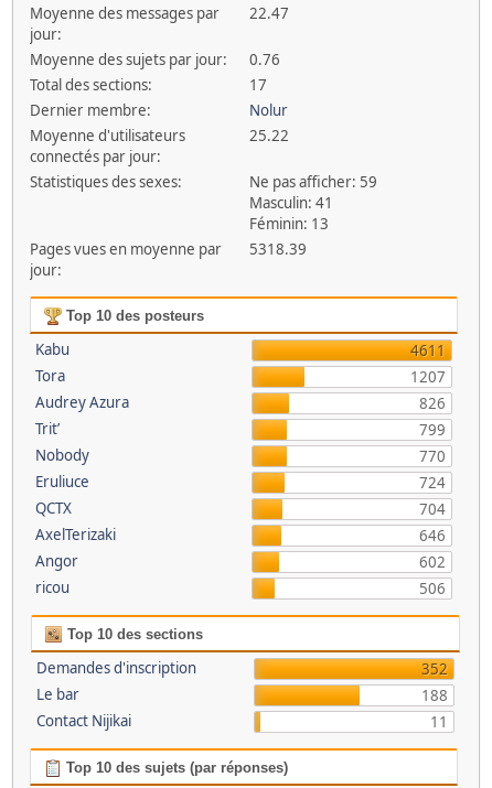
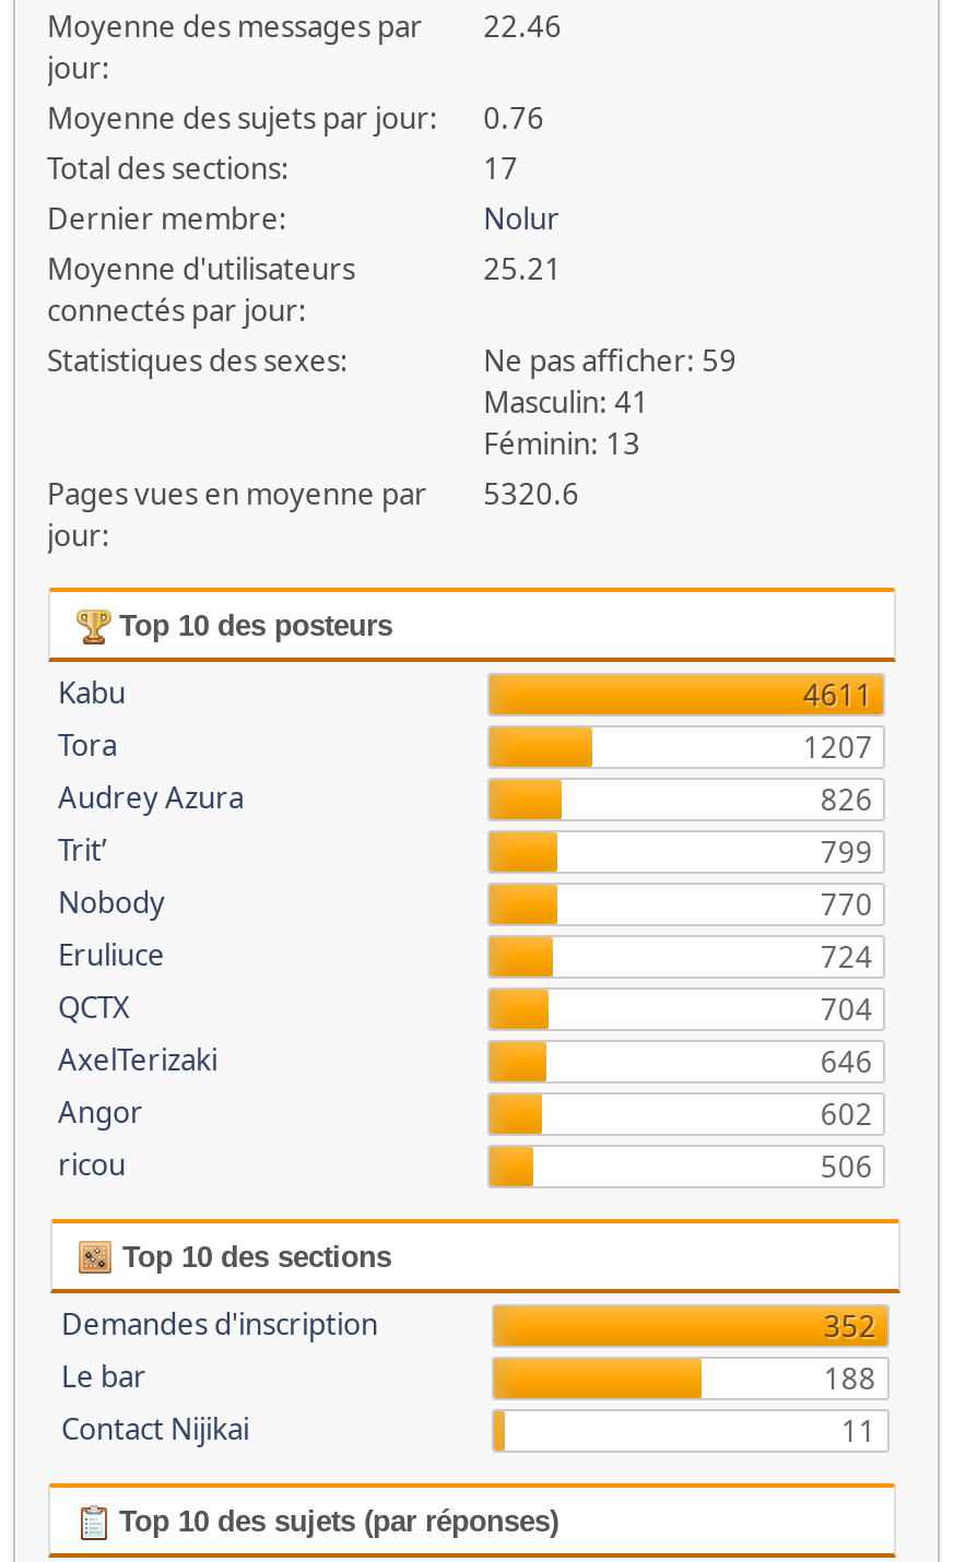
[29,3,289,23] Moyenne des messages par 22.47 -> [47,7,562,46] Moyenne des messages par 22.46
[249,126,289,145] 25.22 -> [483,249,562,288] 25.21
[29,239,307,259] Pages vues en moyenne par 5318.39 -> [47,474,579,513] Pages vues en moyenne par 5320.6

